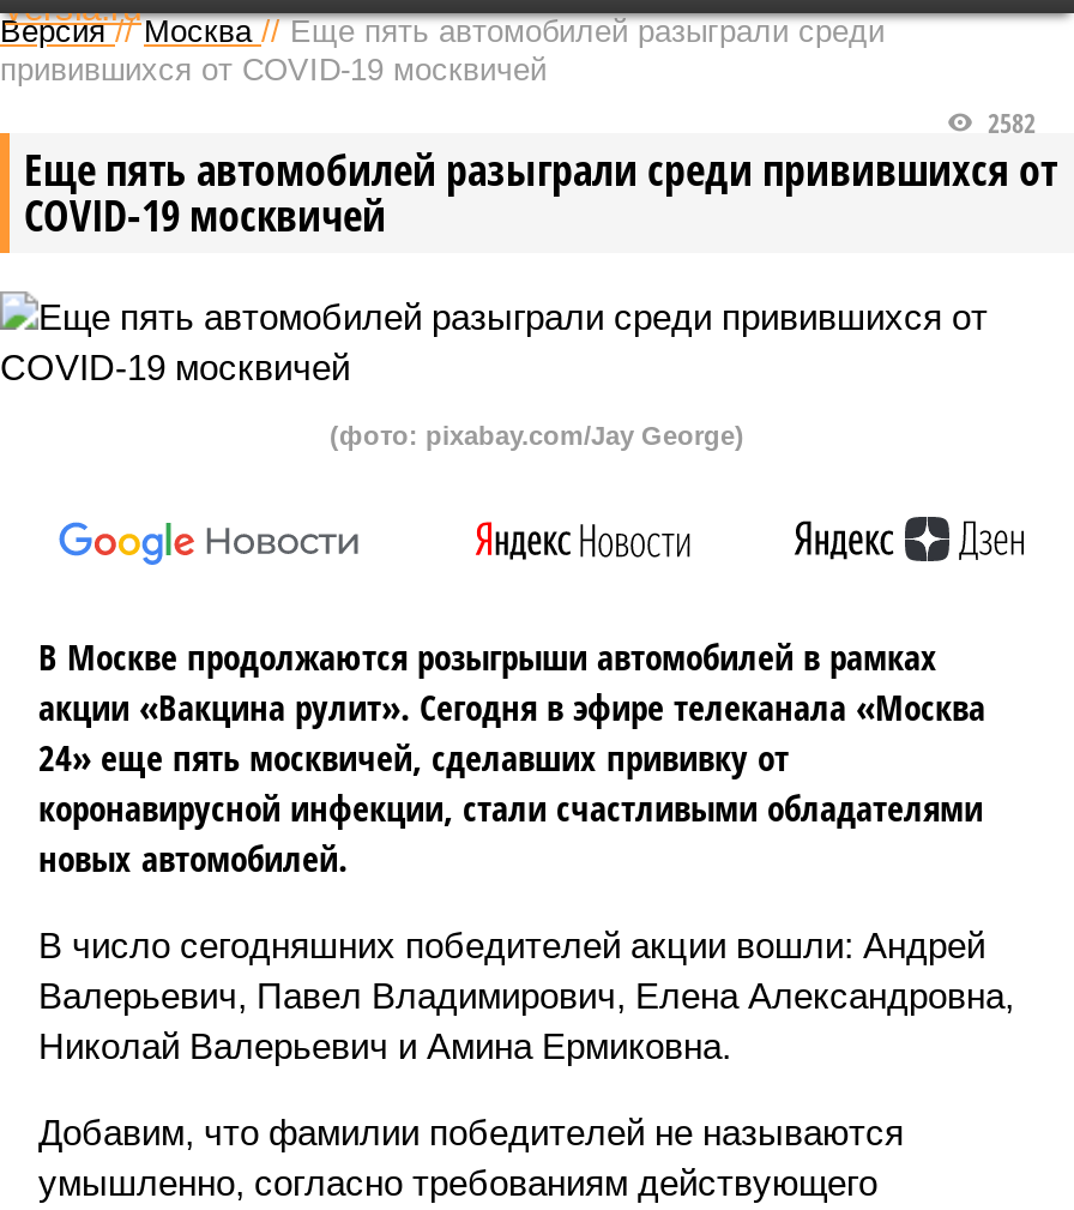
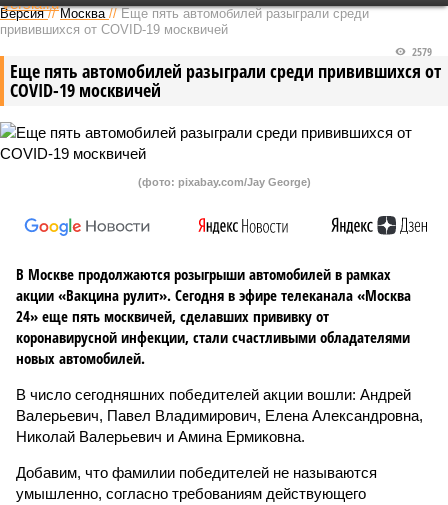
[981,104,1036,140] 2582 -> [409,44,432,59] 2579

